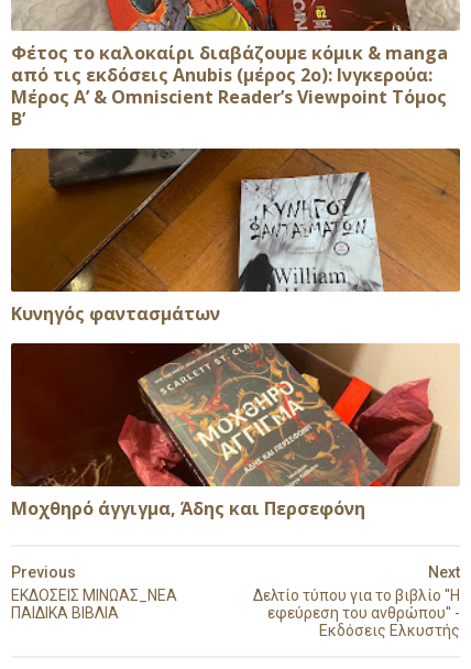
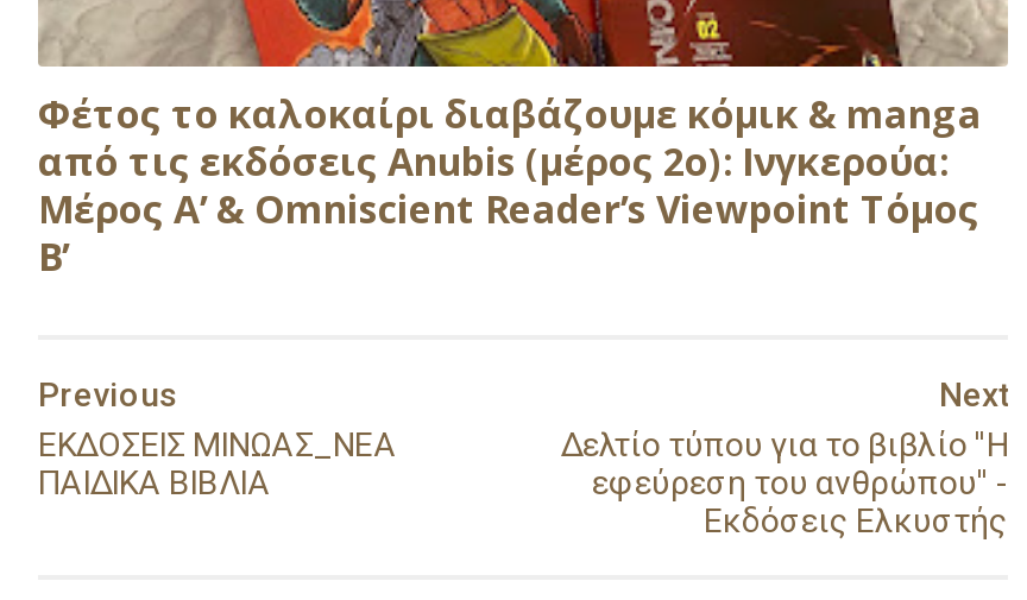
[11,147,461,325] [image] | Κυνηγός φαντασμάτων -> none
[10,342,460,520] [image] | Μοχθηρό άγγιγμα, Άδης και Περσεφόνη -> none

